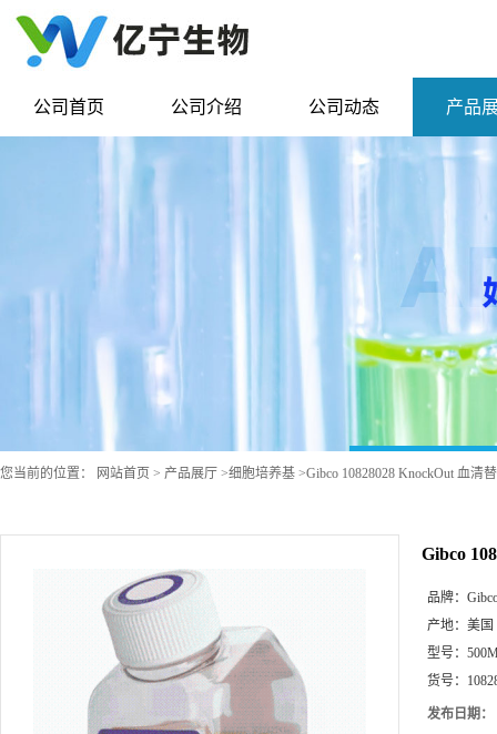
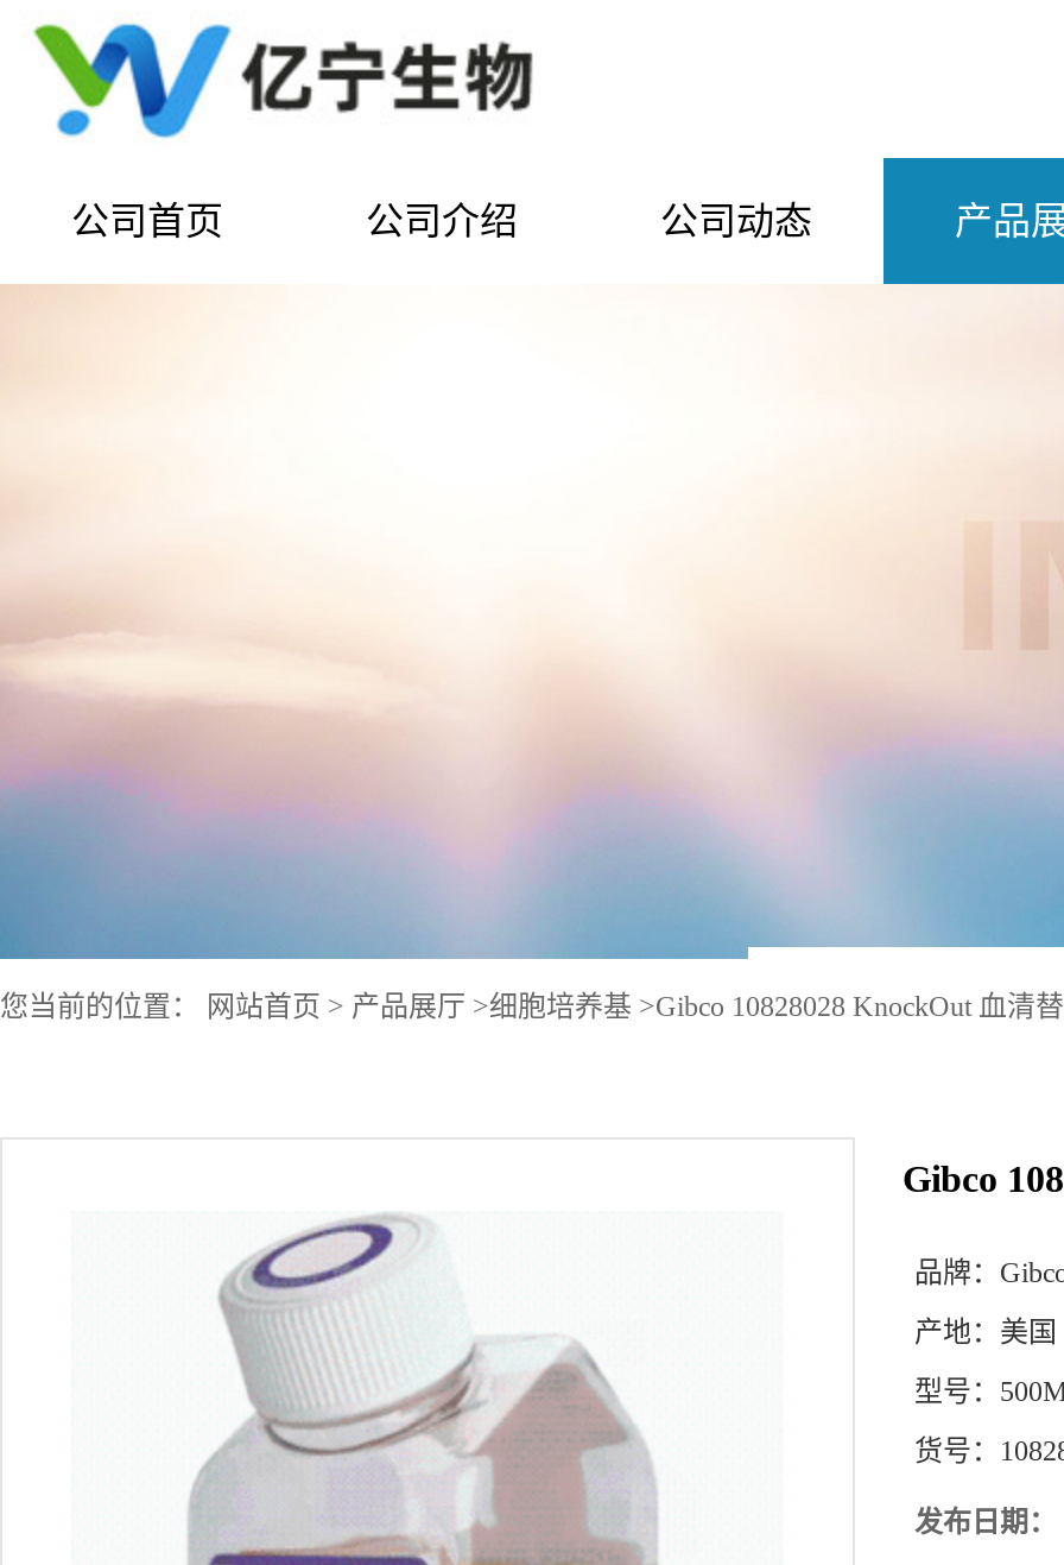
[3,135,494,452] [image] -> [7,282,1057,961] [image]

